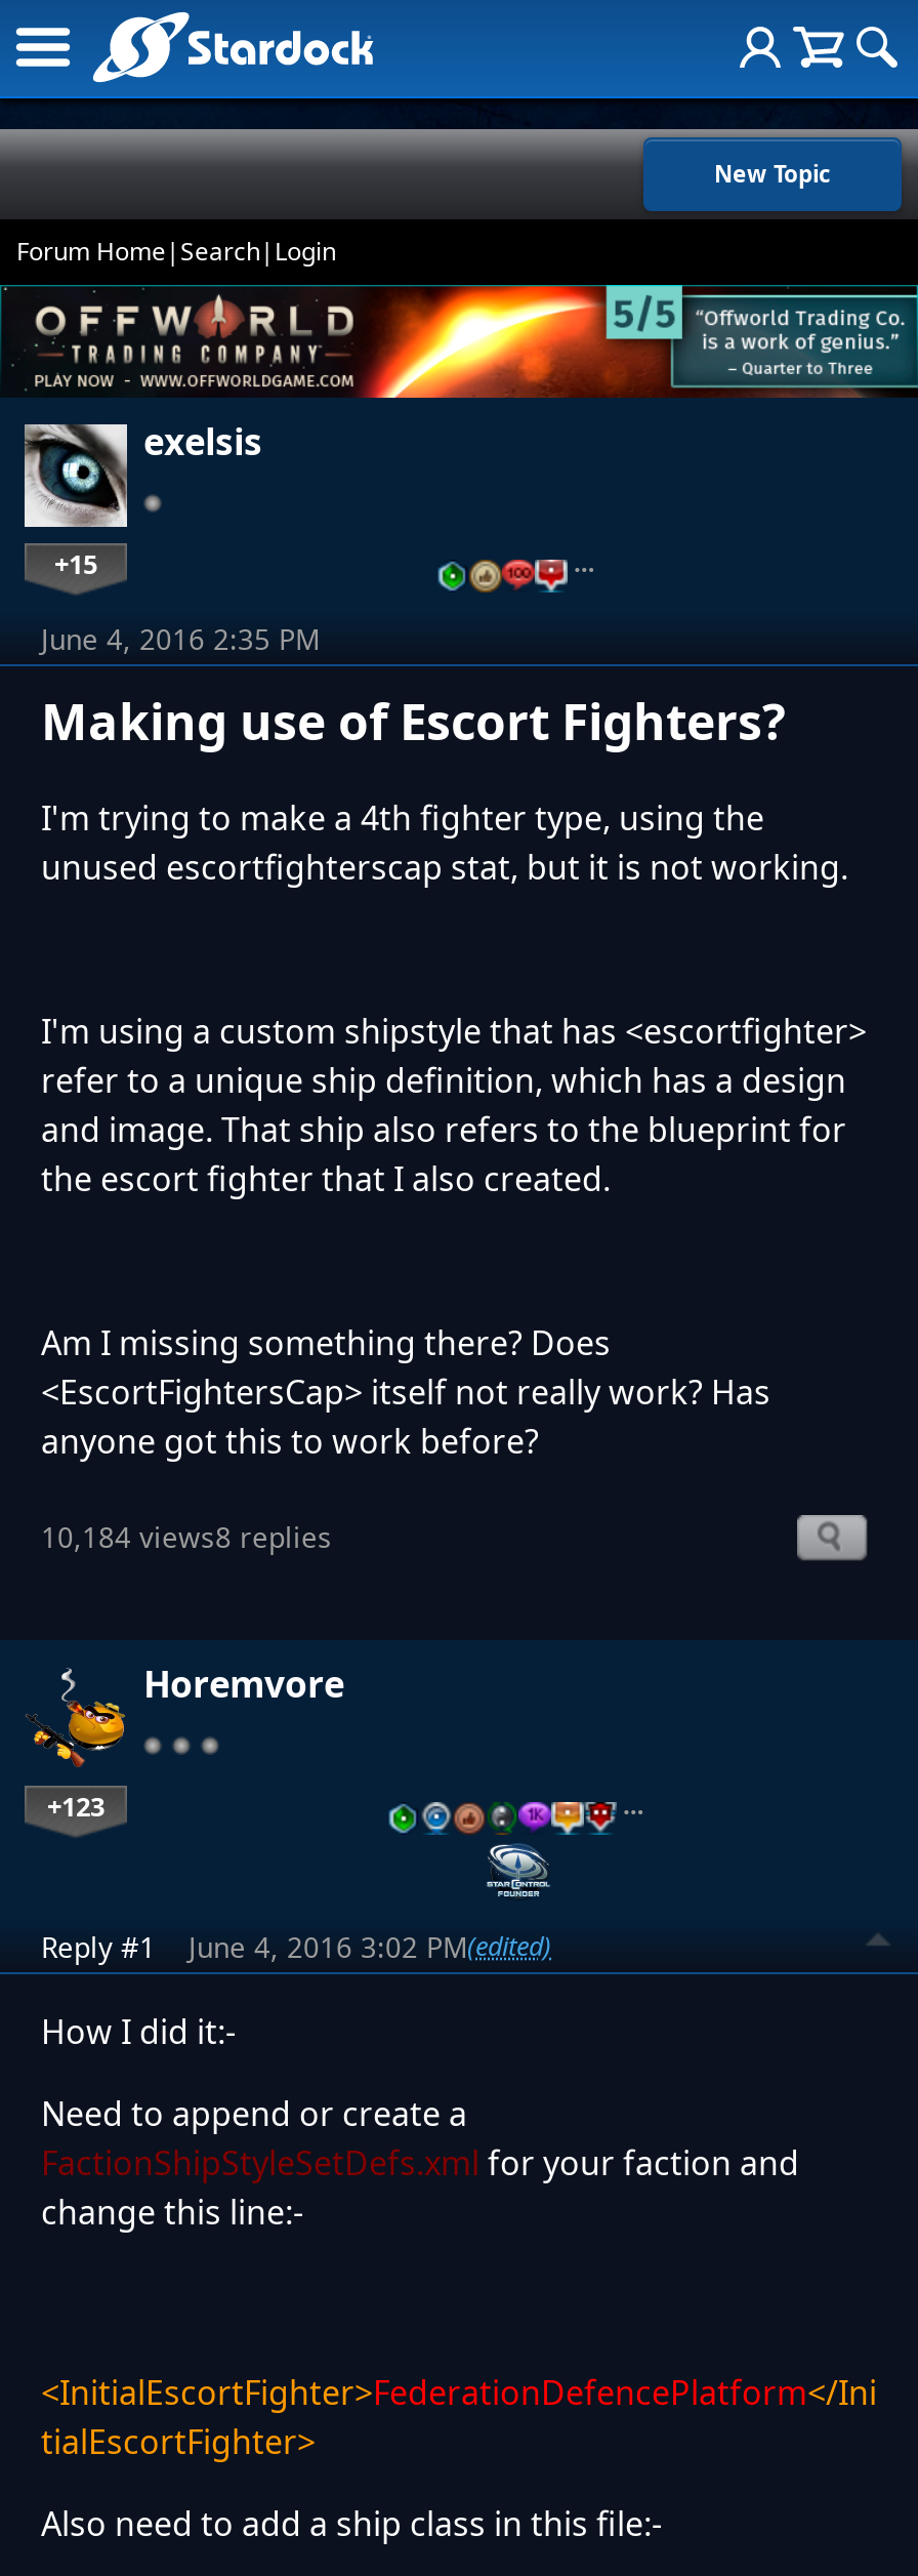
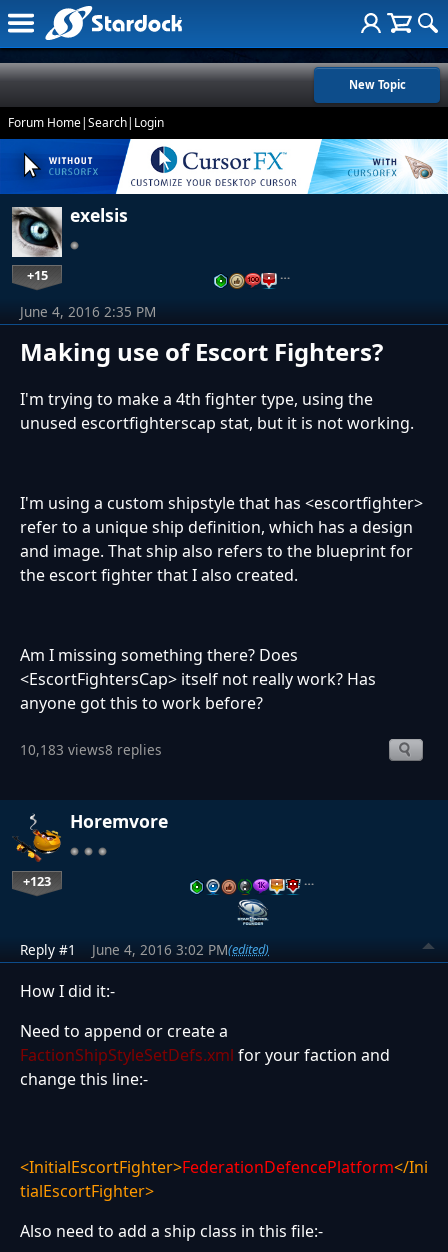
[6,283,912,400] [image] -> [3,138,445,195] [image]
[41,1516,332,1555] 10,184 views8 replies -> [20,740,162,759] 10,183 views8 replies

